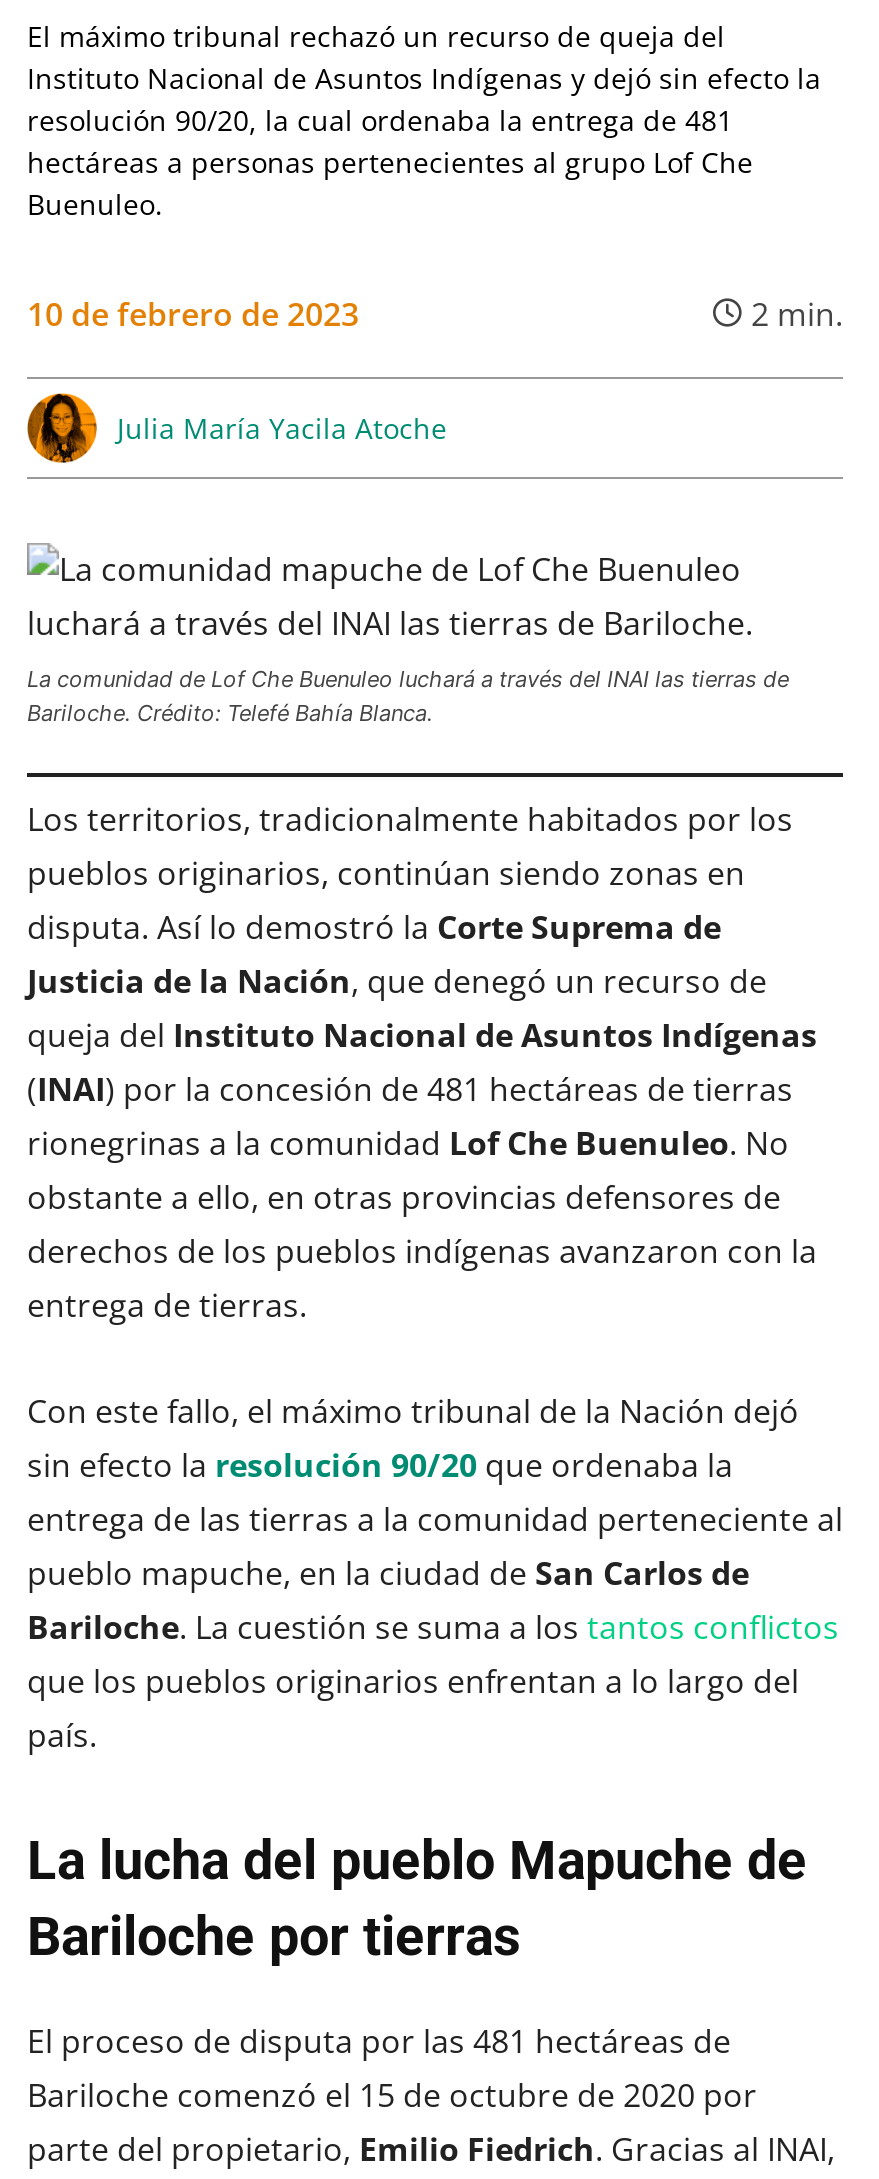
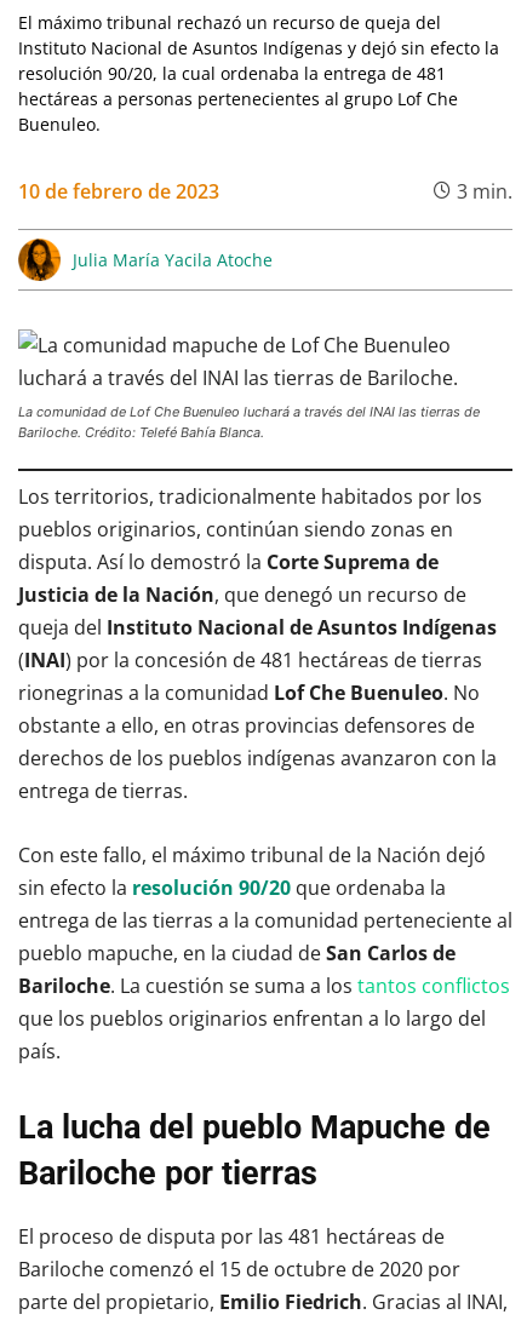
[751,293,843,337] 2 min. -> [457,178,512,205] 3 min.

